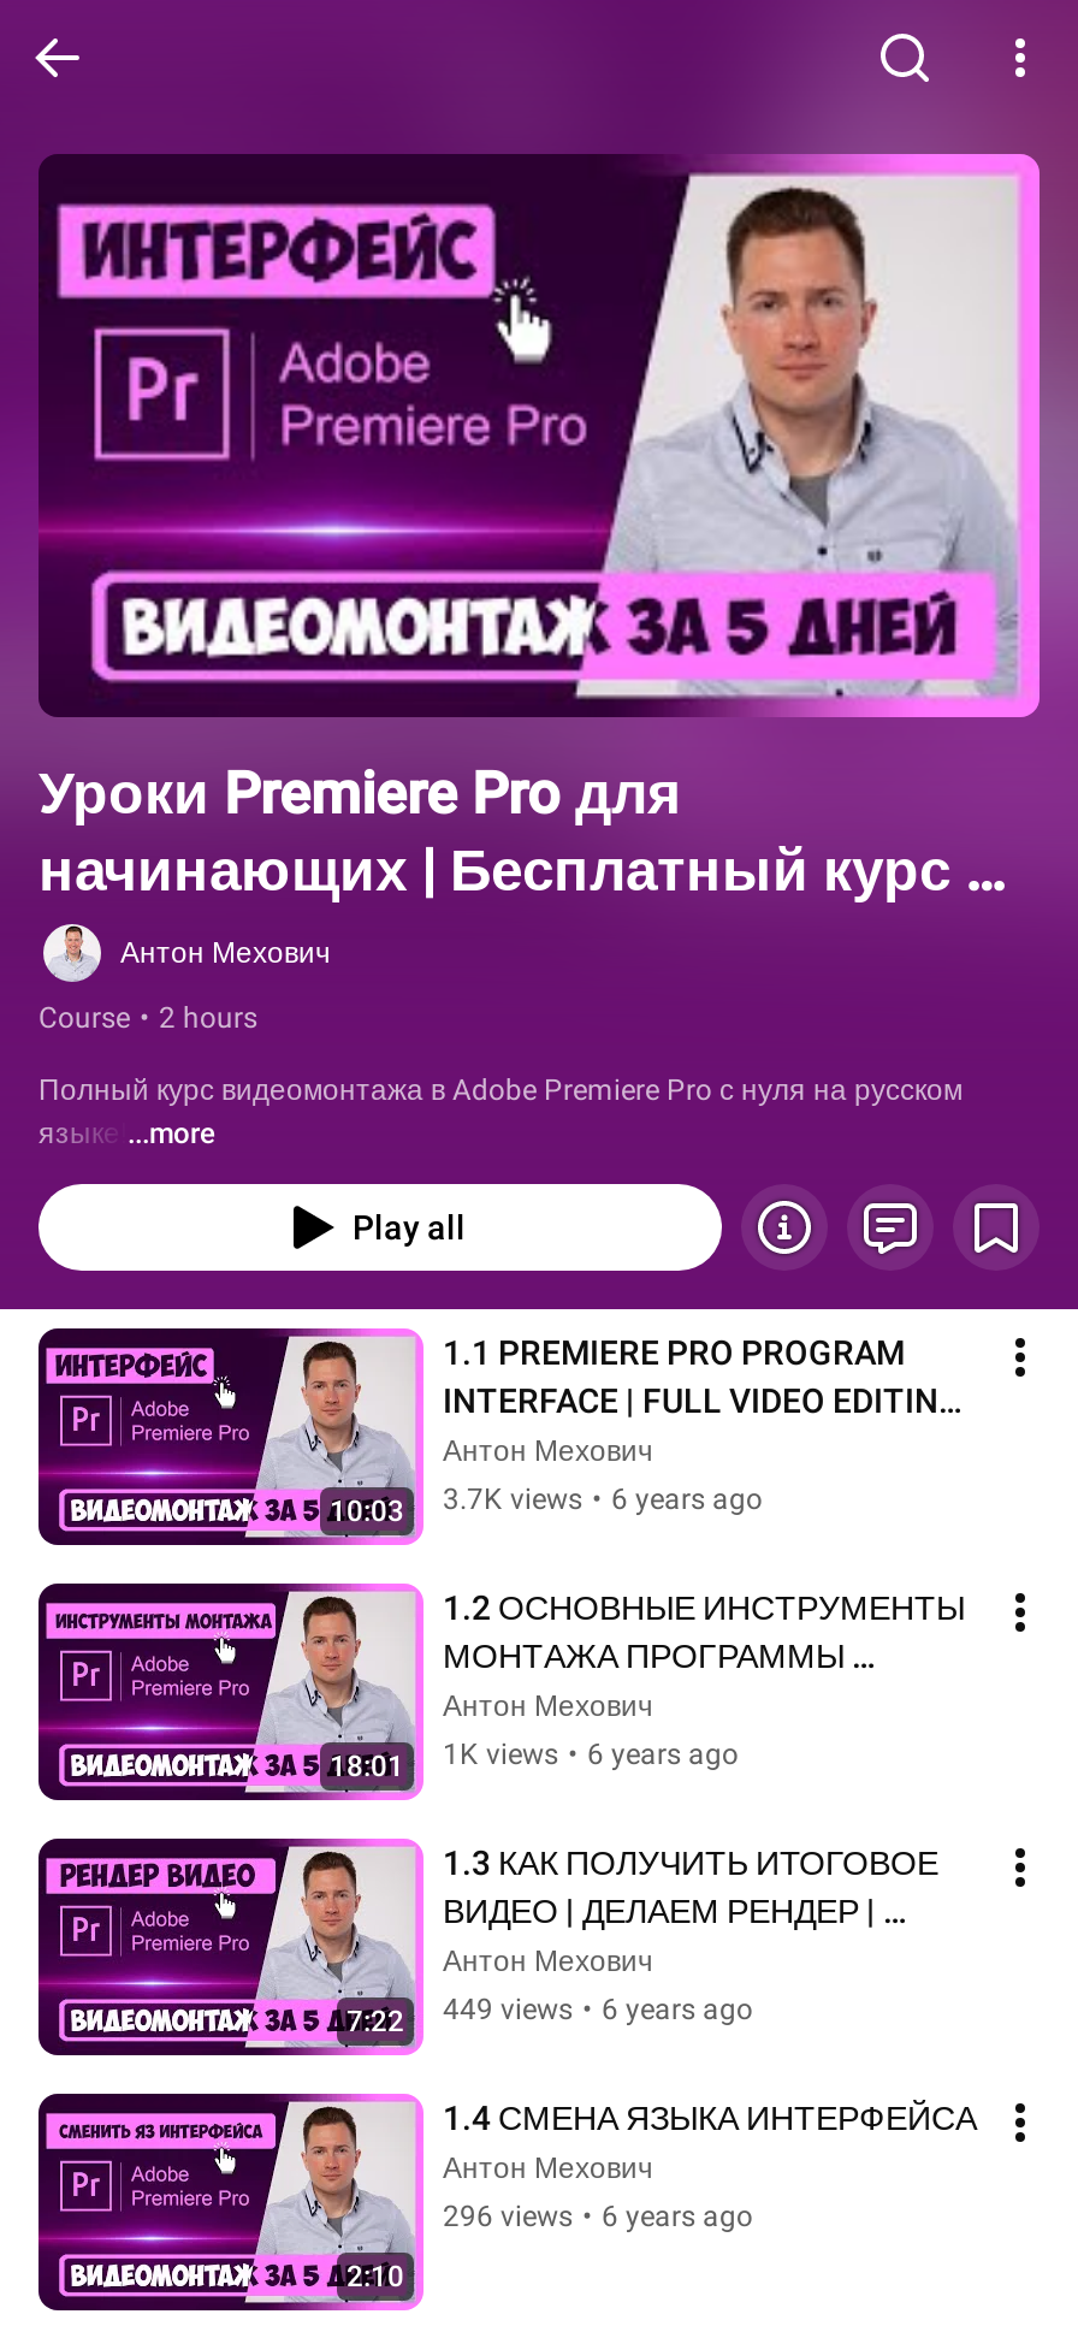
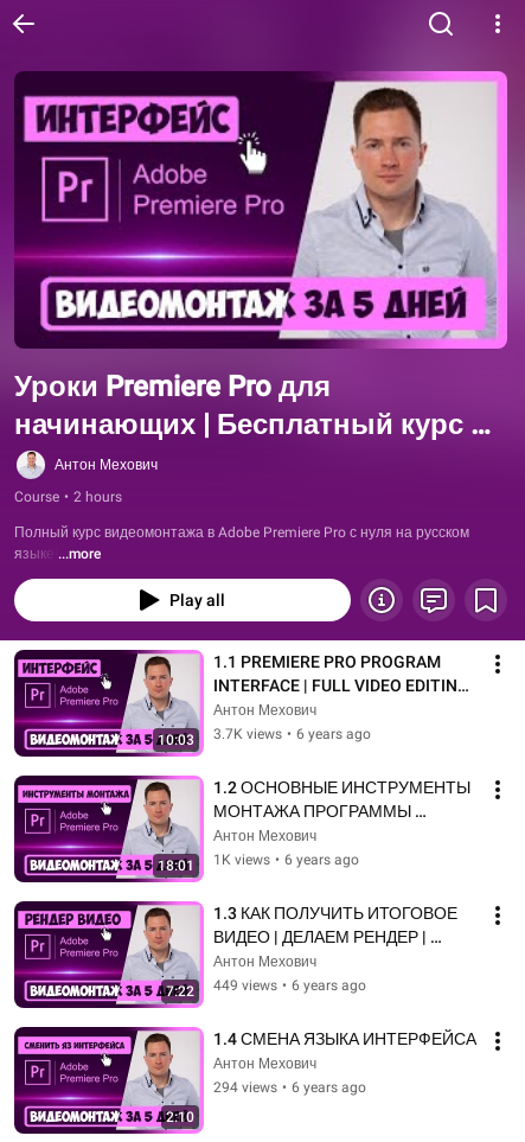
[443,2200,753,2233] 296 views • 6 years ago -> [213,1079,366,1096] 294 views • 6 years ago

